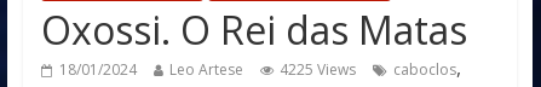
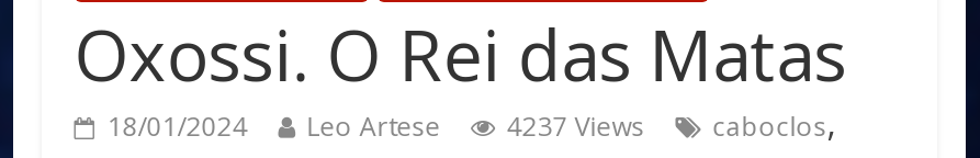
[59,54,461,81] 18/01/2024 Leo Artese 4225 Views caboclos, -> [107,99,836,147] 18/01/2024 Leo Artese 4237 Views caboclos,

